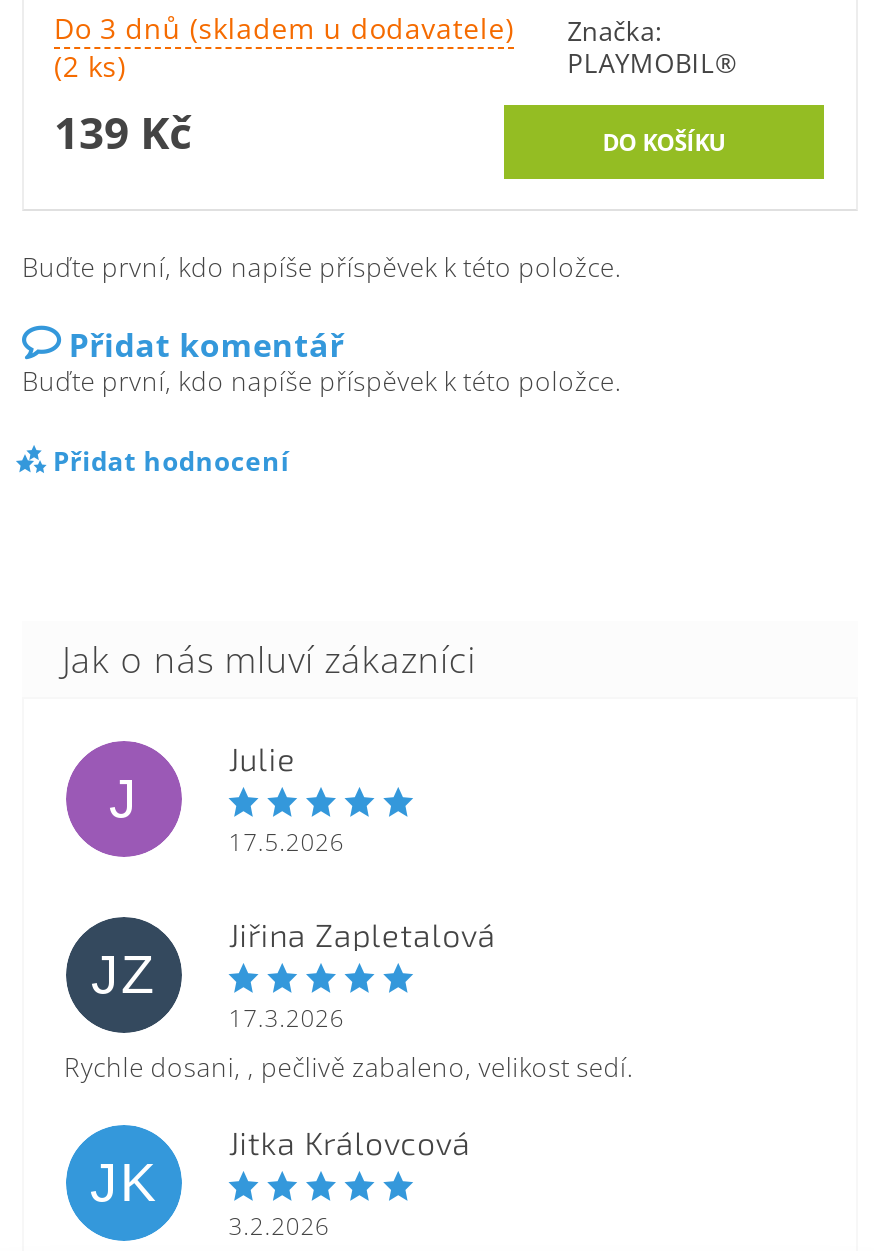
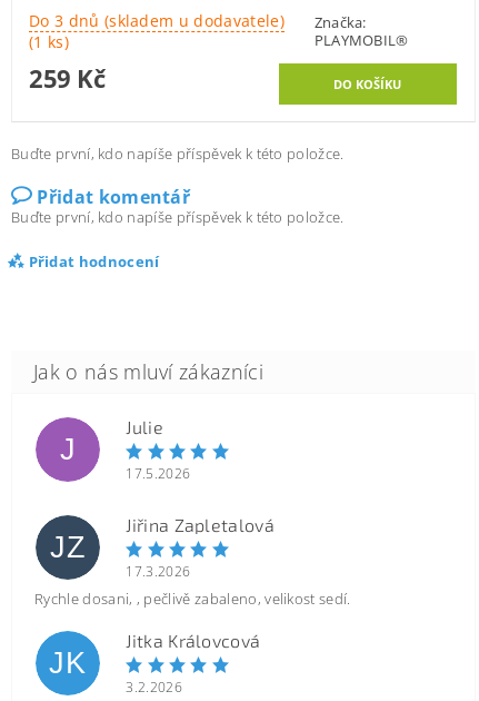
[54,48,126,86] (2 ks) -> [29,32,69,53] (1 ks)
[54,102,190,162] 139 Kč -> [29,62,105,95] 259 Kč

